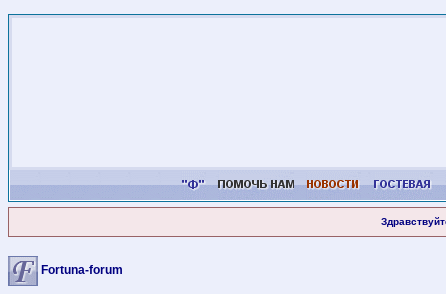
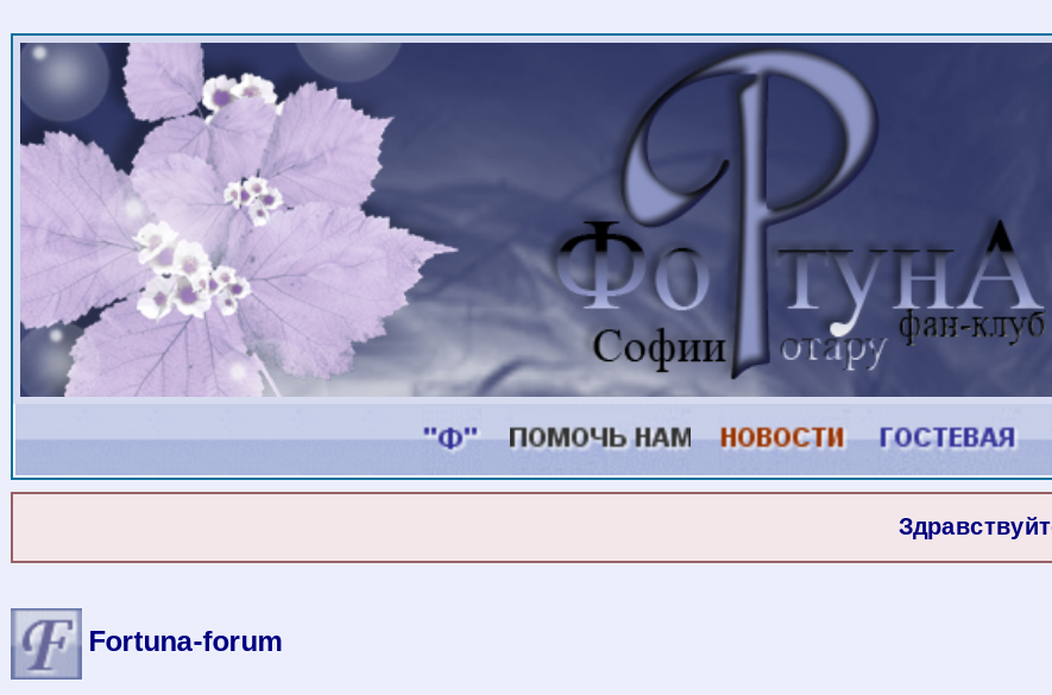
none -> [18,40,1045,399] [image]

